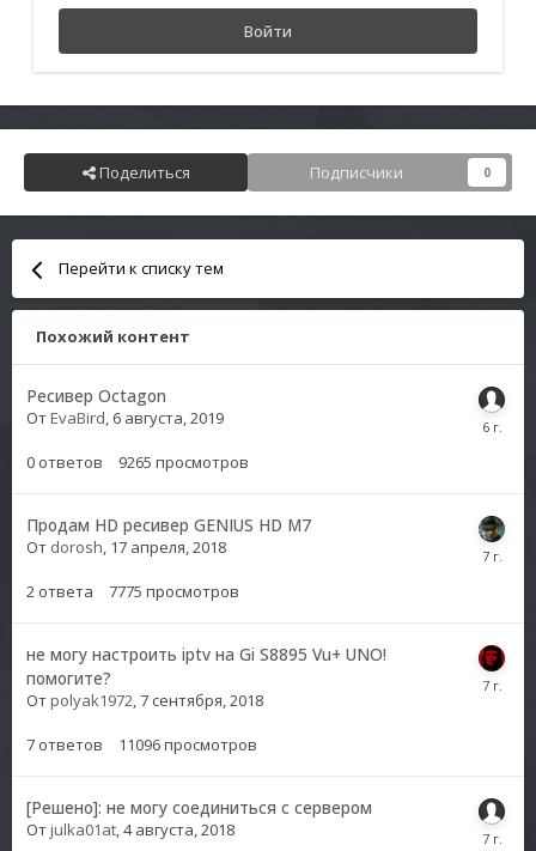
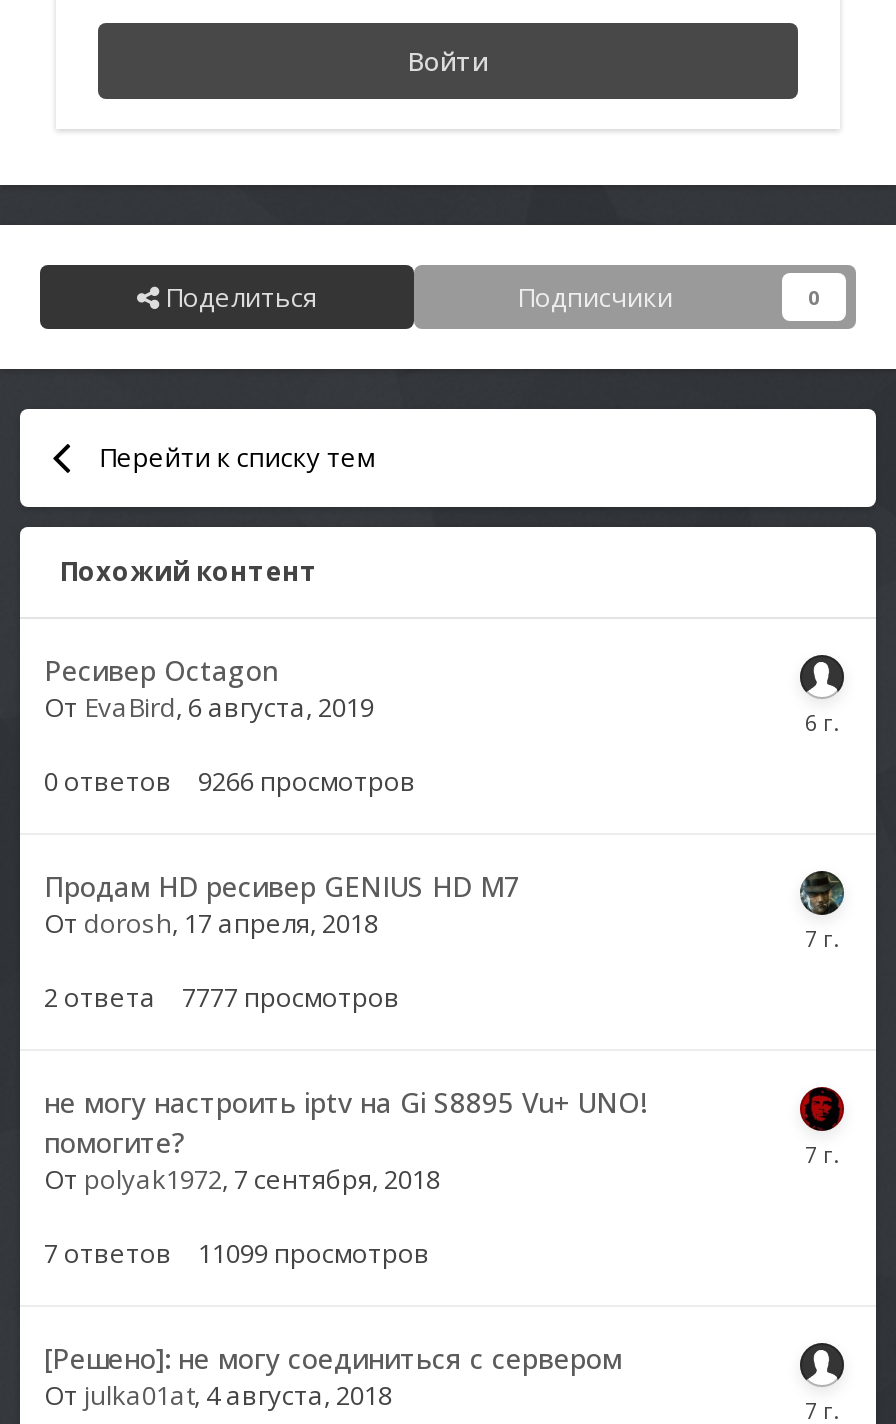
[118,451,249,473] 9265 просмотров -> [198,763,416,799] 9266 просмотров
[26,581,239,602] 2 ответа 7775 просмотров -> [44,979,400,1015] 2 ответа 7777 просмотров
[26,734,257,755] 7 ответов 11096 просмотров -> [44,1235,430,1271] 7 ответов 11099 просмотров

